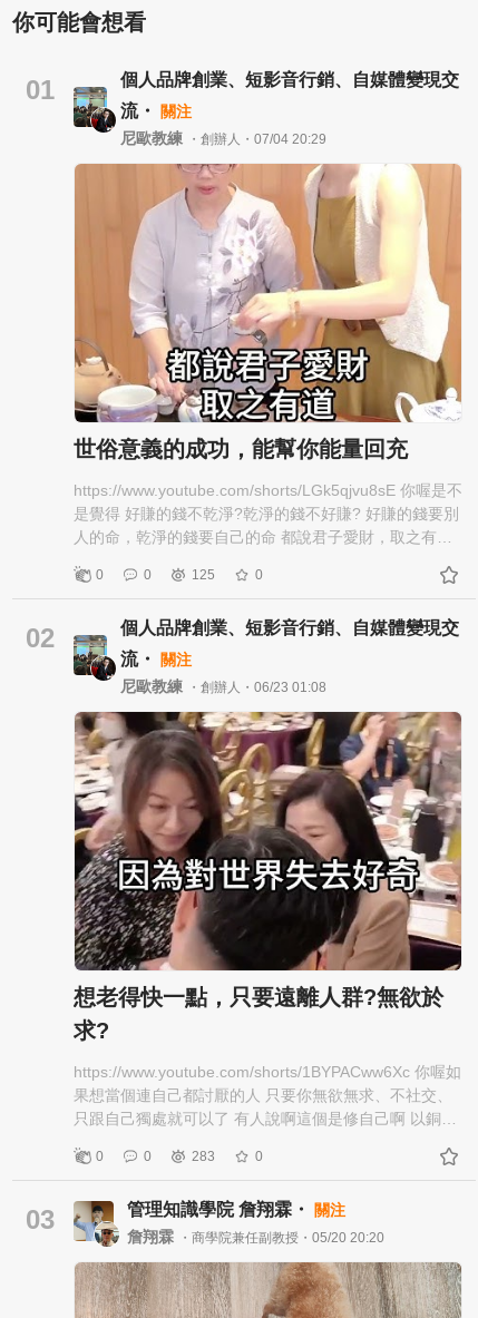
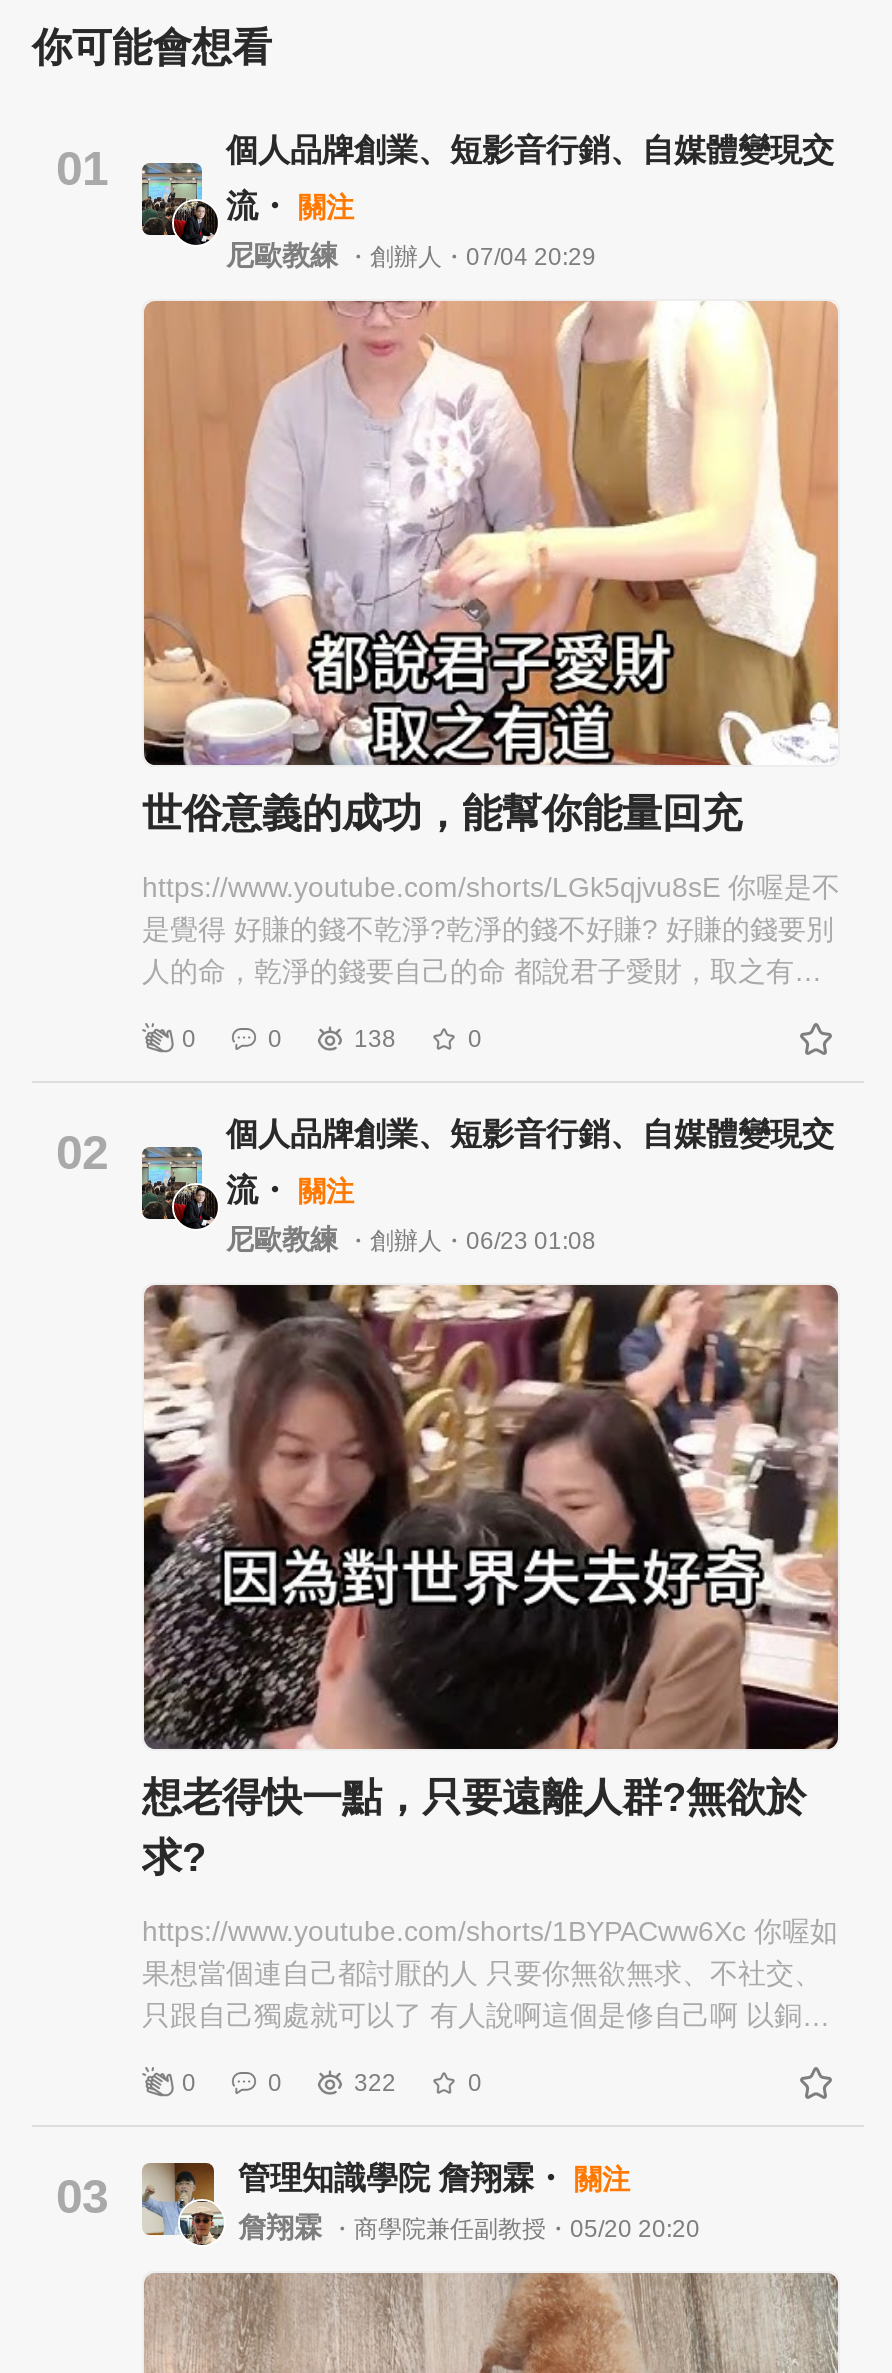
[192,567,215,583] 125 -> [354,1025,396,1053] 138
[192,1149,215,1165] 283 -> [354,2070,396,2098] 322

